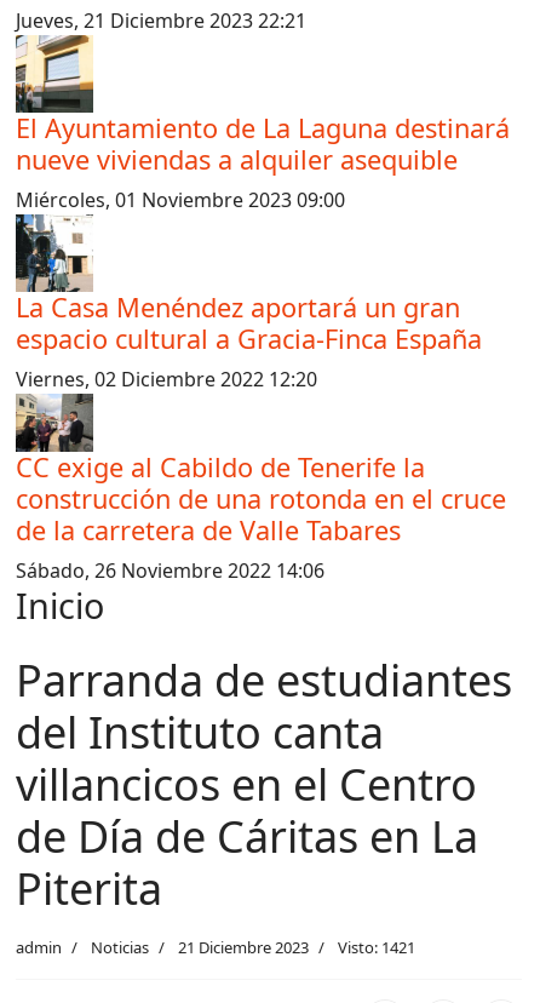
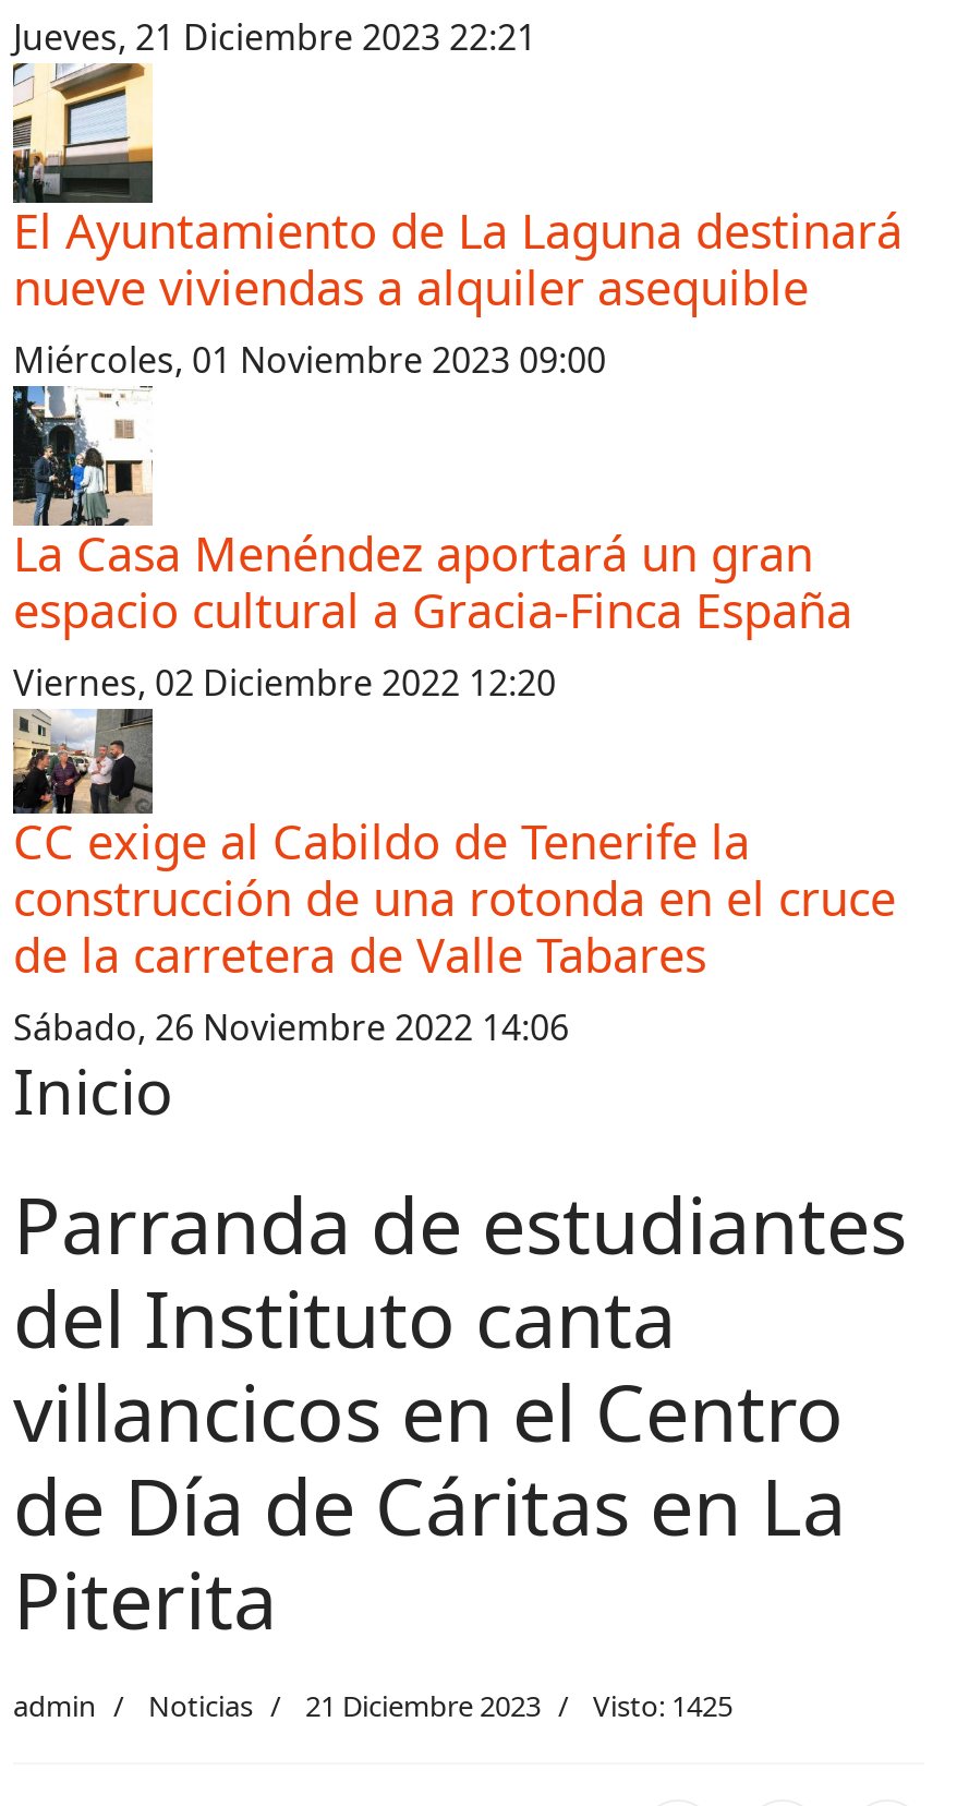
[16,936,415,958] admin Noticias 21 Diciembre 2023 Visto: 1421 -> [13,1686,732,1725] admin Noticias 21 Diciembre 2023 Visto: 1425

